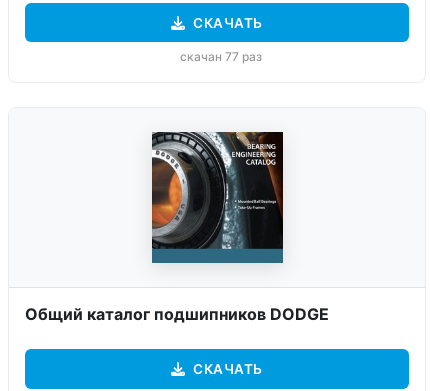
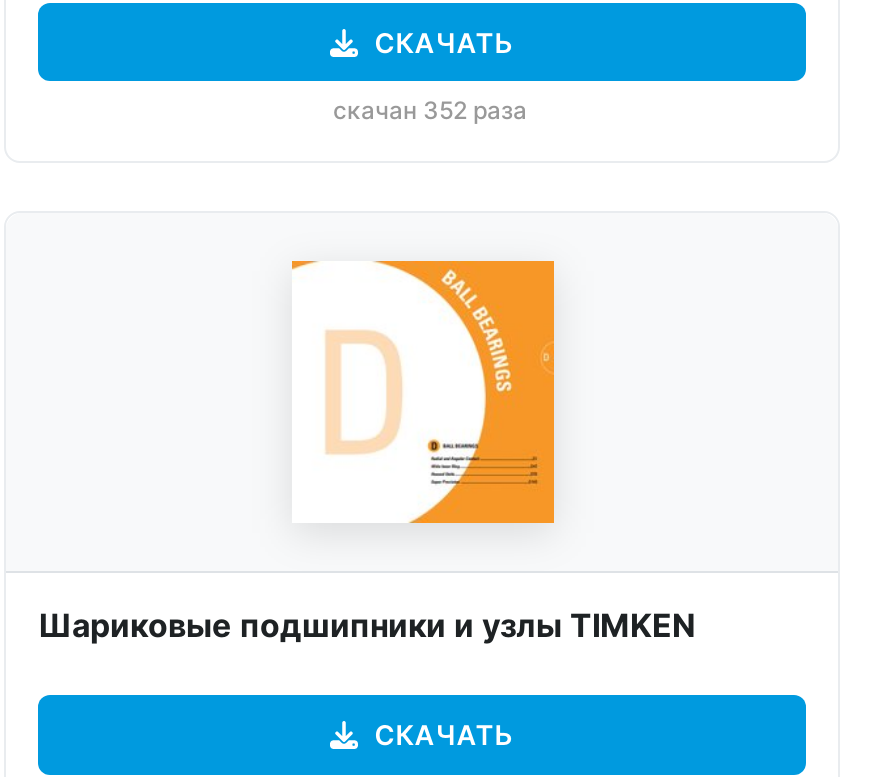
[180,49,262,64] скачан 77 раз -> [333,96,527,126] скачан 352 раза
[151,131,284,264] [image] -> [290,259,556,525] [image]
[25,304,329,324] Общий каталог подшипников DODGE -> [38,606,696,646] Шариковые подшипники и узлы TIMKEN

